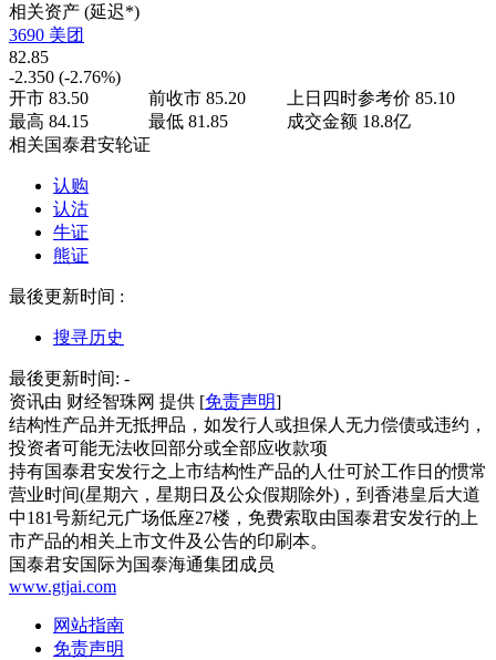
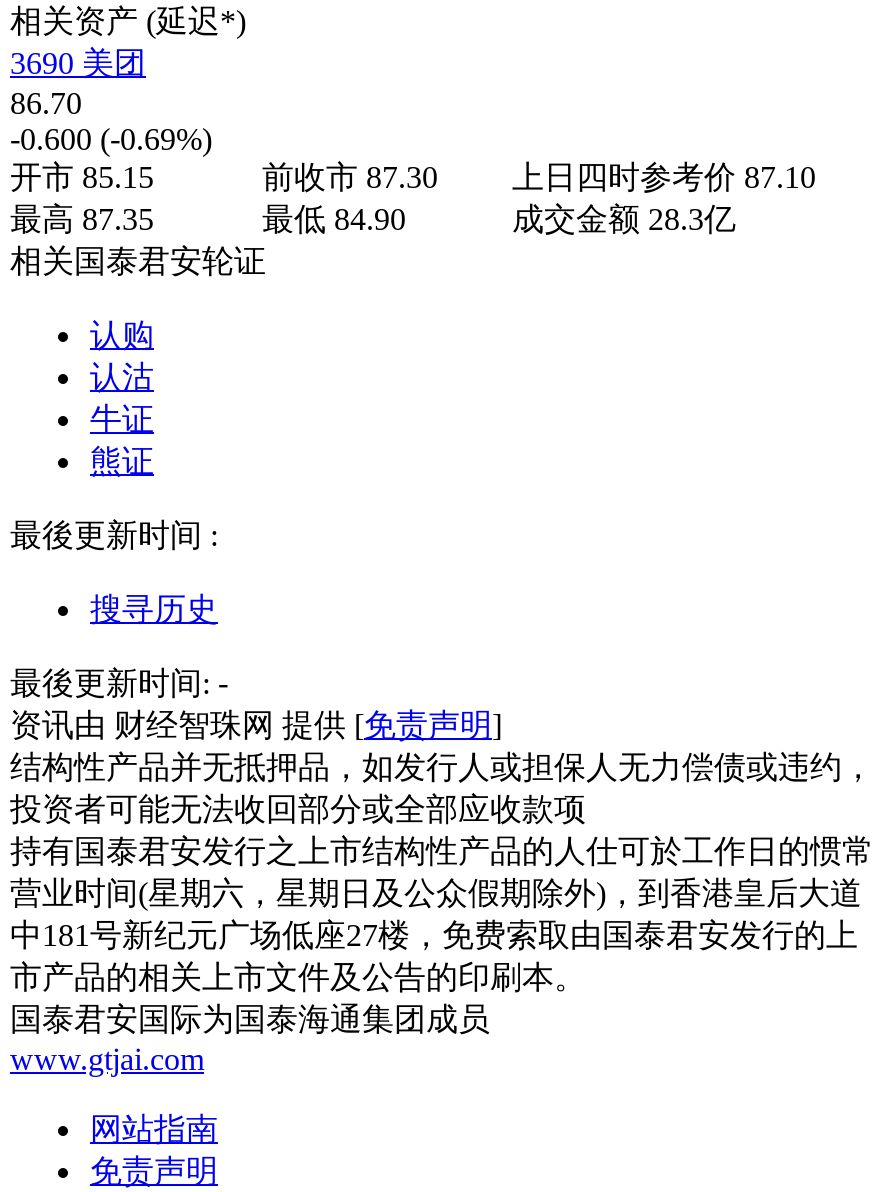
[9,48,49,66] 82.85 -> [10,86,82,120] 86.70
[9,68,121,86] -2.350 (-2.76%) -> [10,122,212,156] -0.600 (-0.69%)
[9,89,89,107] 开市83.50 -> [10,160,154,194] 开市85.15
[148,89,246,107] 前收市85.20 -> [262,160,438,194] 前收市87.30
[287,89,455,107] 上日四时参考价85.10 -> [512,160,816,194] 上日四时参考价87.10
[9,112,89,131] 最高84.15 -> [10,202,154,236] 最高87.35
[148,112,228,131] 最低81.85 -> [262,202,406,236] 最低84.90
[287,112,411,131] 成交金额18.8亿 -> [512,202,736,236] 成交金额28.3亿

